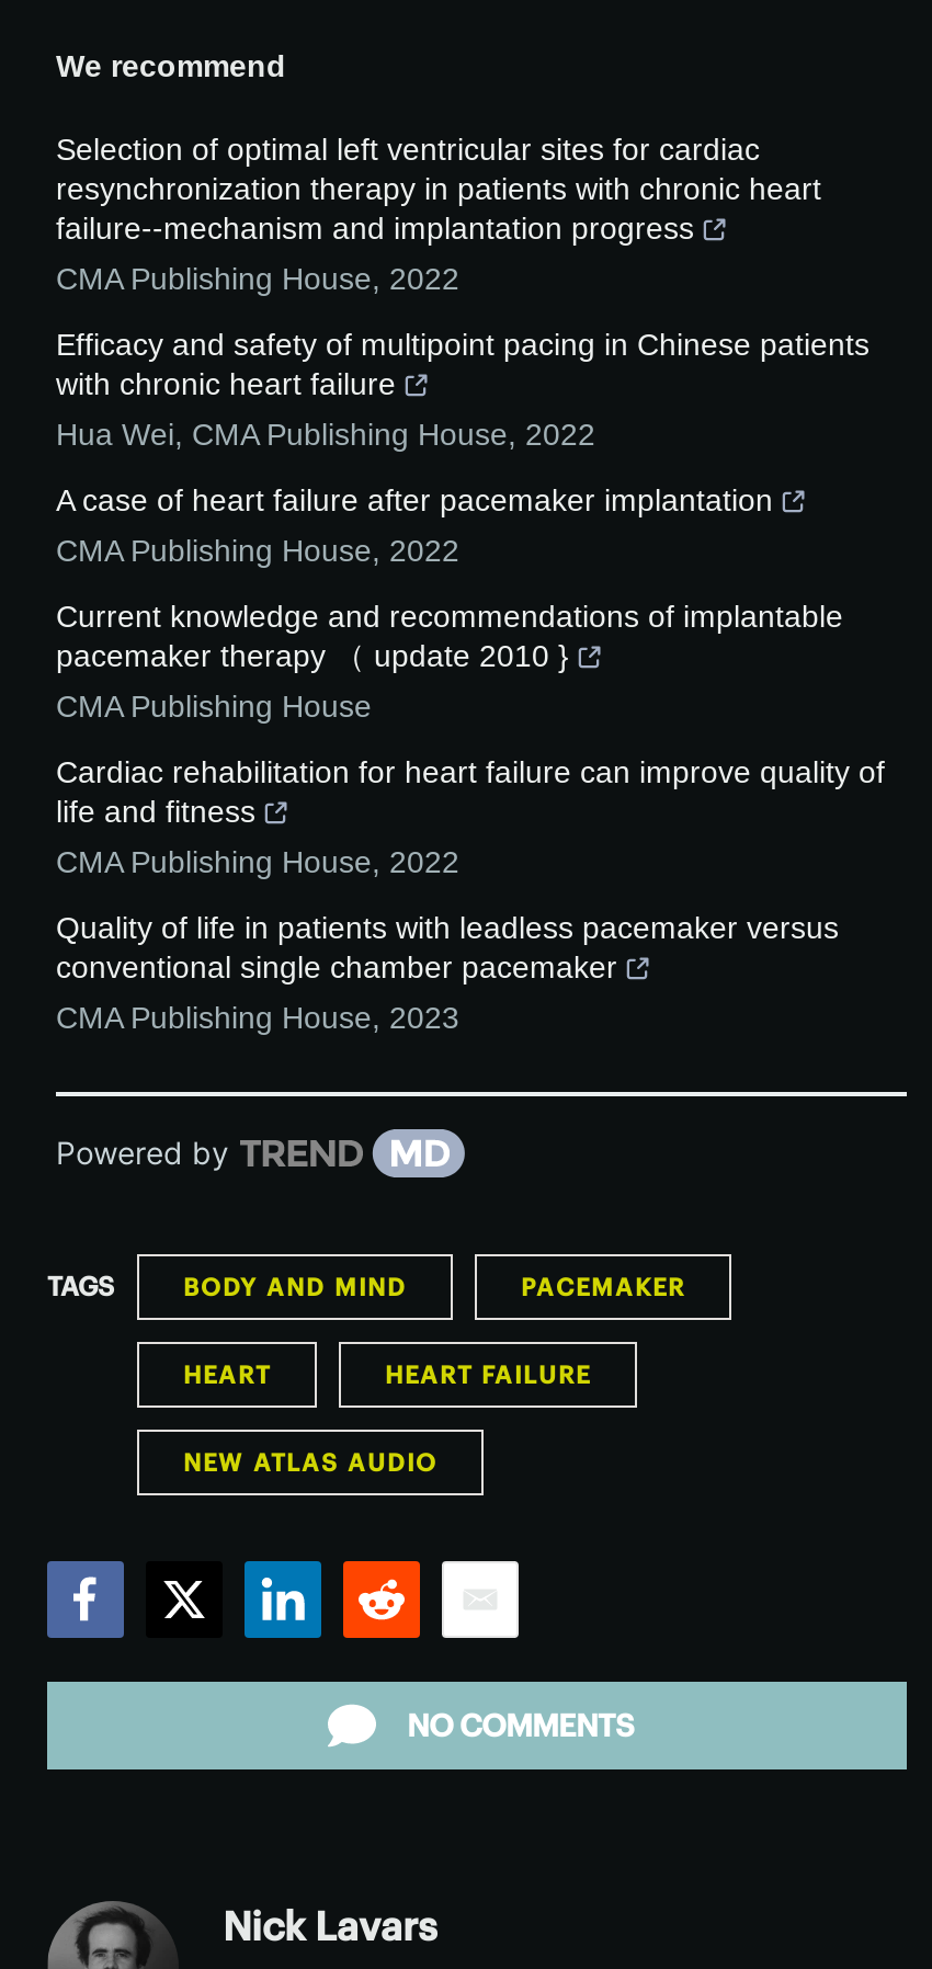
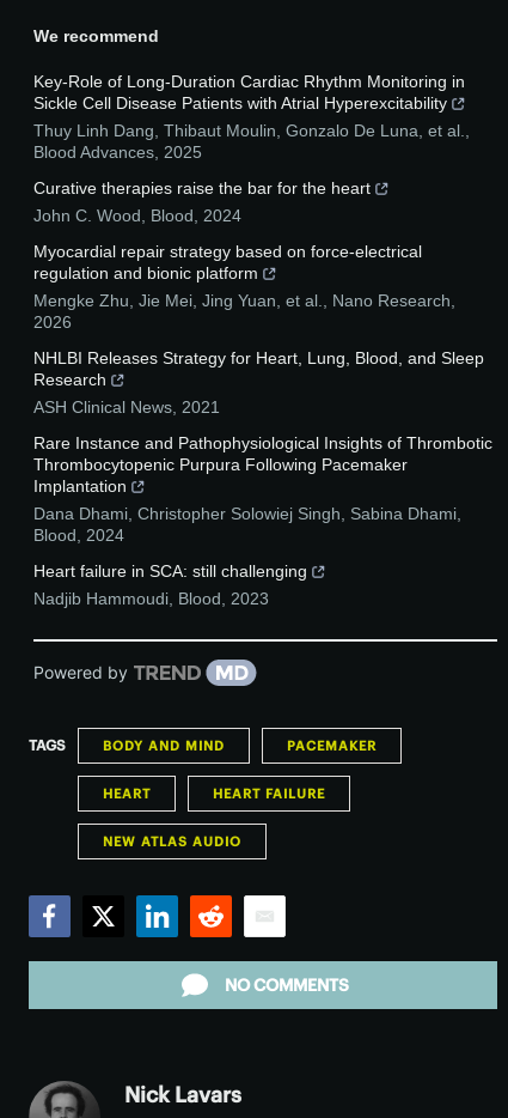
[56,132,821,296] Selection of optimal left ventricular sites for cardiac | resynchronization therapy in patients with chronic heart | failure--mechanism and implantation progress | CMA Publishing House, 2022 -> [33,72,470,162] Key-Role of Long-Duration Cardiac Rhythm Monitoring in | Sickle Cell Disease Patients with Atrial Hyperexcitability | Thuy Linh Dang, Thibaut Moulin, Gonzalo De Luna, et al., | Blood Advances, 2025
[56,327,870,452] Efficacy and safety of multipoint pacing in Chinese patients | with chronic heart failure | Hua Wei, CMA Publishing House, 2022 -> [33,178,371,225] Curative therapies raise the bar for the heart | John C. Wood, Blood, 2024
[56,482,773,568] A case of heart failure after pacemaker implantation | CMA Publishing House, 2022 -> [33,242,455,332] Myocardial repair strategy based on force-electrical | regulation and bionic platform | Mengke Zhu, Jie Mei, Jing Yuan, et al., Nano Research, | 2026
[56,599,843,724] Current knowledge and recommendations of implantable | pacemaker therapy （ update 2010 } | CMA Publishing House -> [33,348,484,417] NHLBI Releases Strategy for Heart, Lung, Blood, and Sleep | Research | ASH Clinical News, 2021
[56,754,885,879] Cardiac rehabilitation for heart failure can improve quality of | life and fitness | CMA Publishing House, 2022 -> [33,433,492,545] Rare Instance and Pathophysiological Insights of Thrombotic | Thrombocytopenic Purpura Following Pacemaker | Implantation | Dana Dhami, Christopher Solowiej Singh, Sabina Dhami, | Blood, 2024
[56,910,839,1035] Quality of life in patients with leadless pacemaker versus | conventional single chamber pacemaker | CMA Publishing House, 2023 -> [33,561,307,608] Heart failure in SCA: still challenging | Nadjib Hammoudi, Blood, 2023

